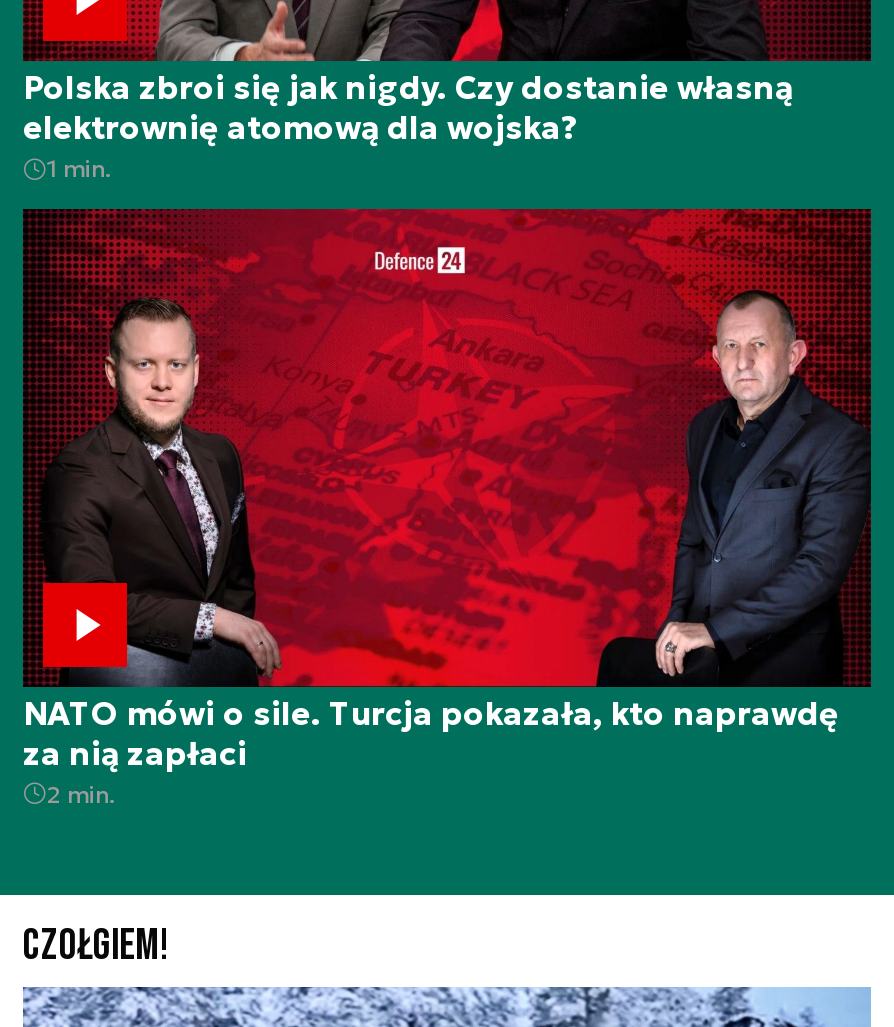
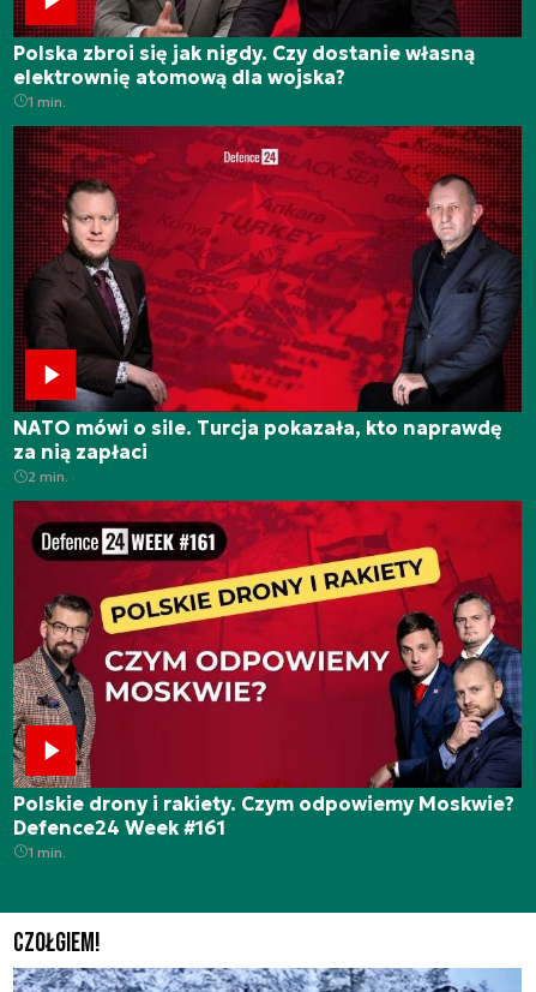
none -> [12,501,522,861] [image] | Polskie drony i rakiety. Czym odpowiemy Moskwie? | Defence24 Week #161 | 1 min.

